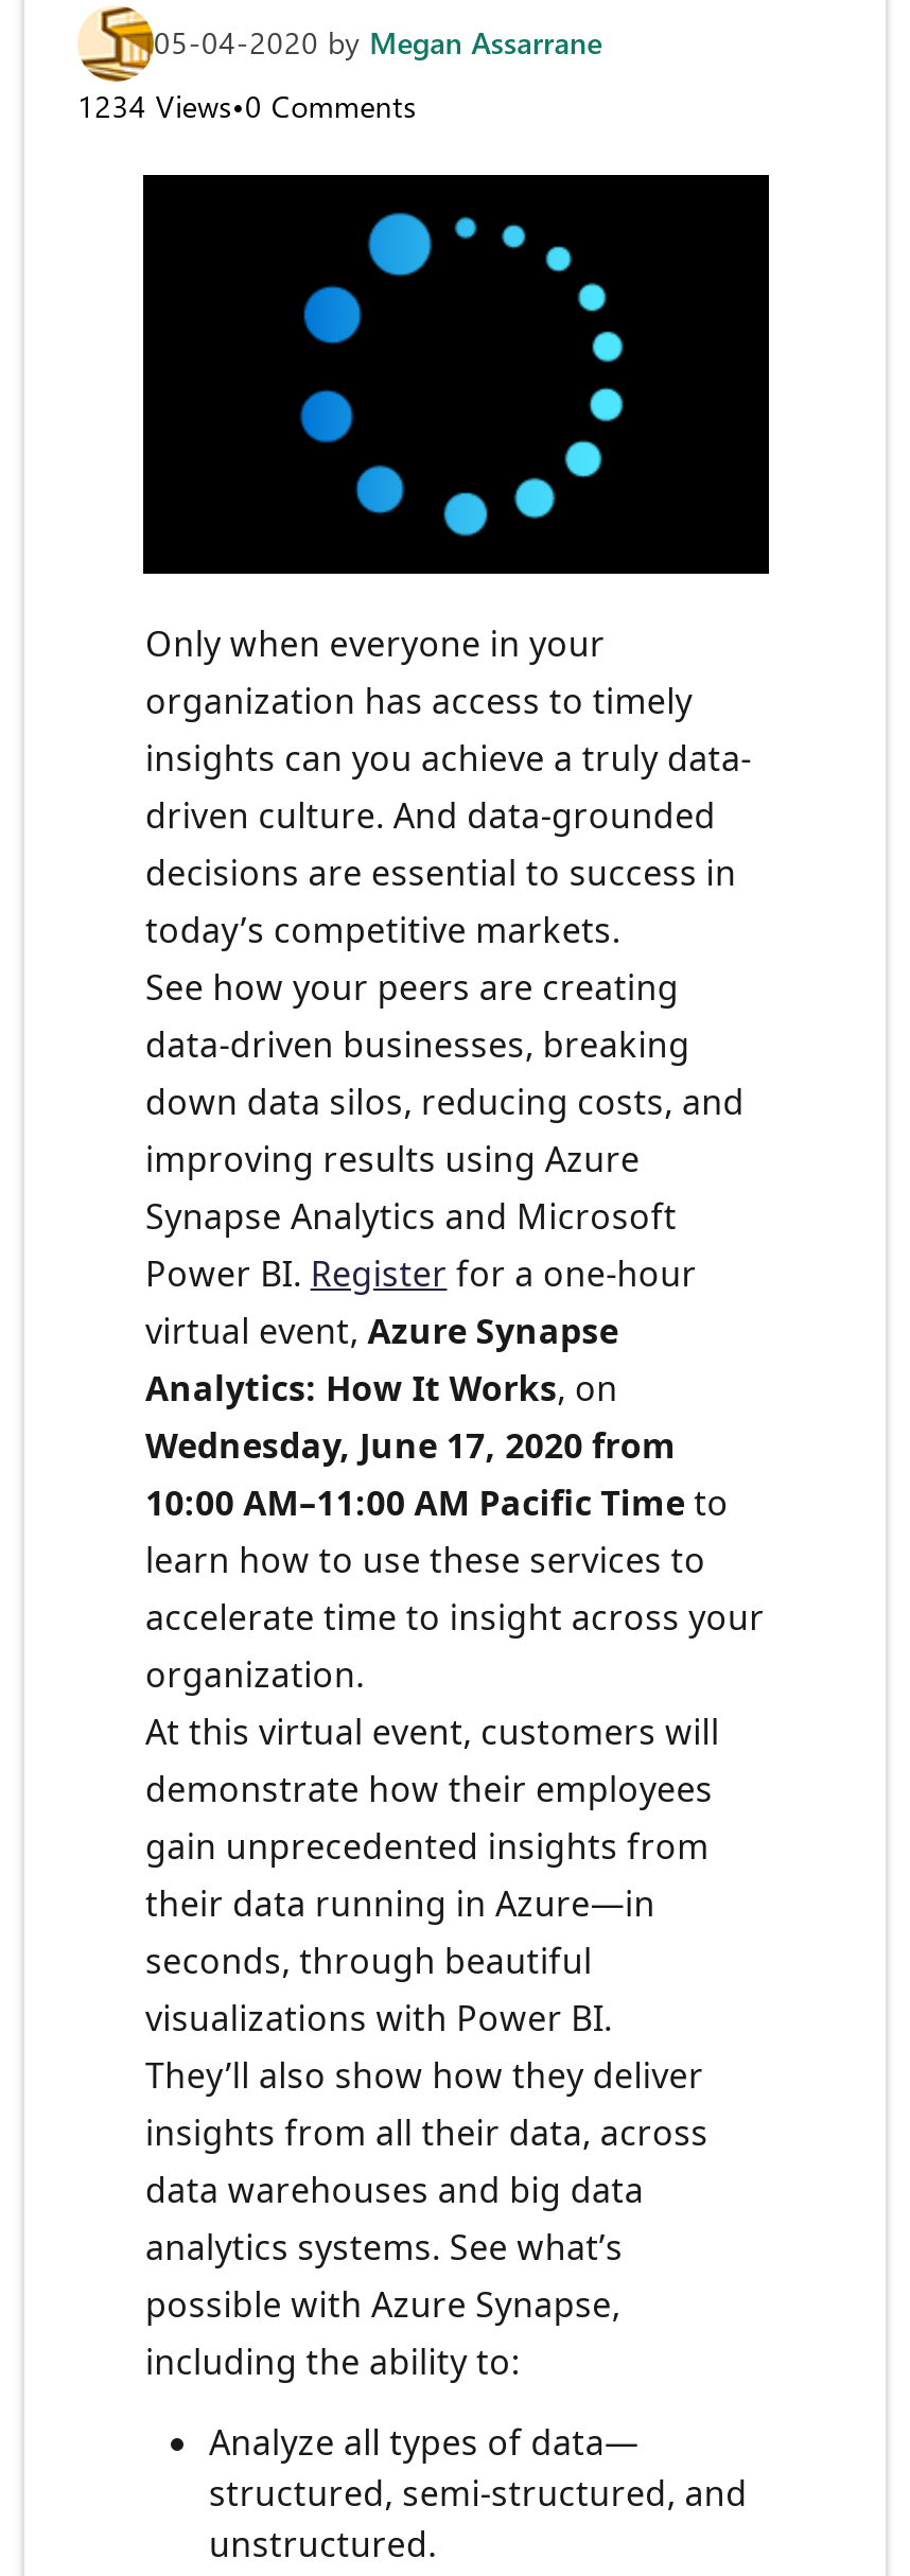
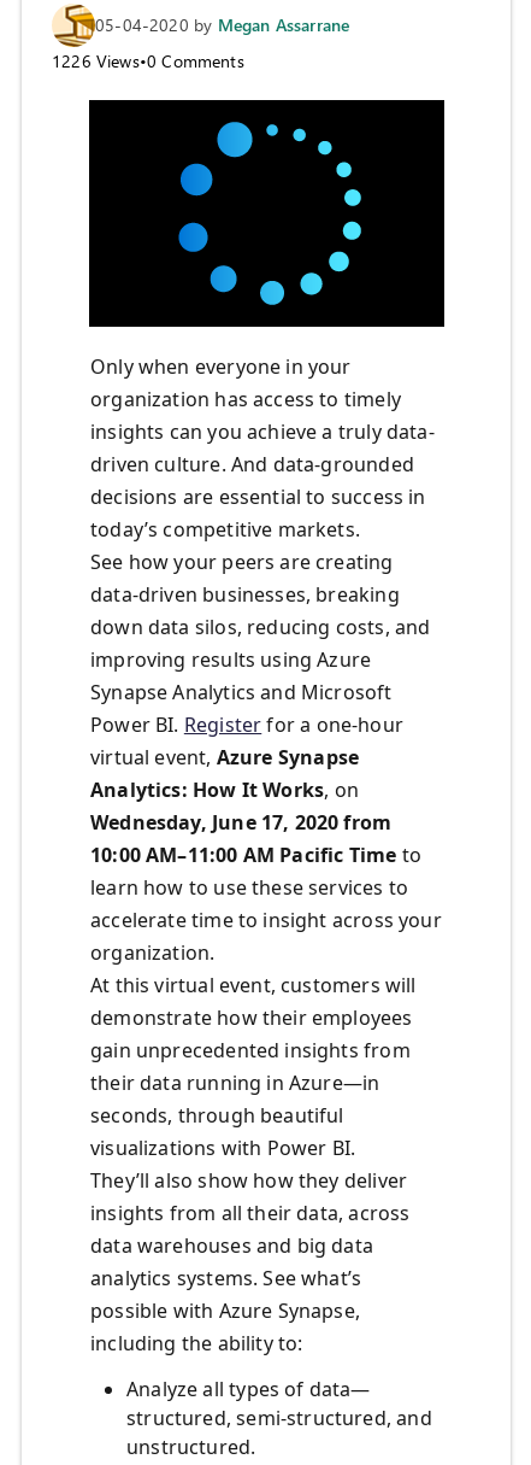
[77,87,416,127] 1234 Views•0 Comments -> [52,50,244,73] 1226 Views•0 Comments

